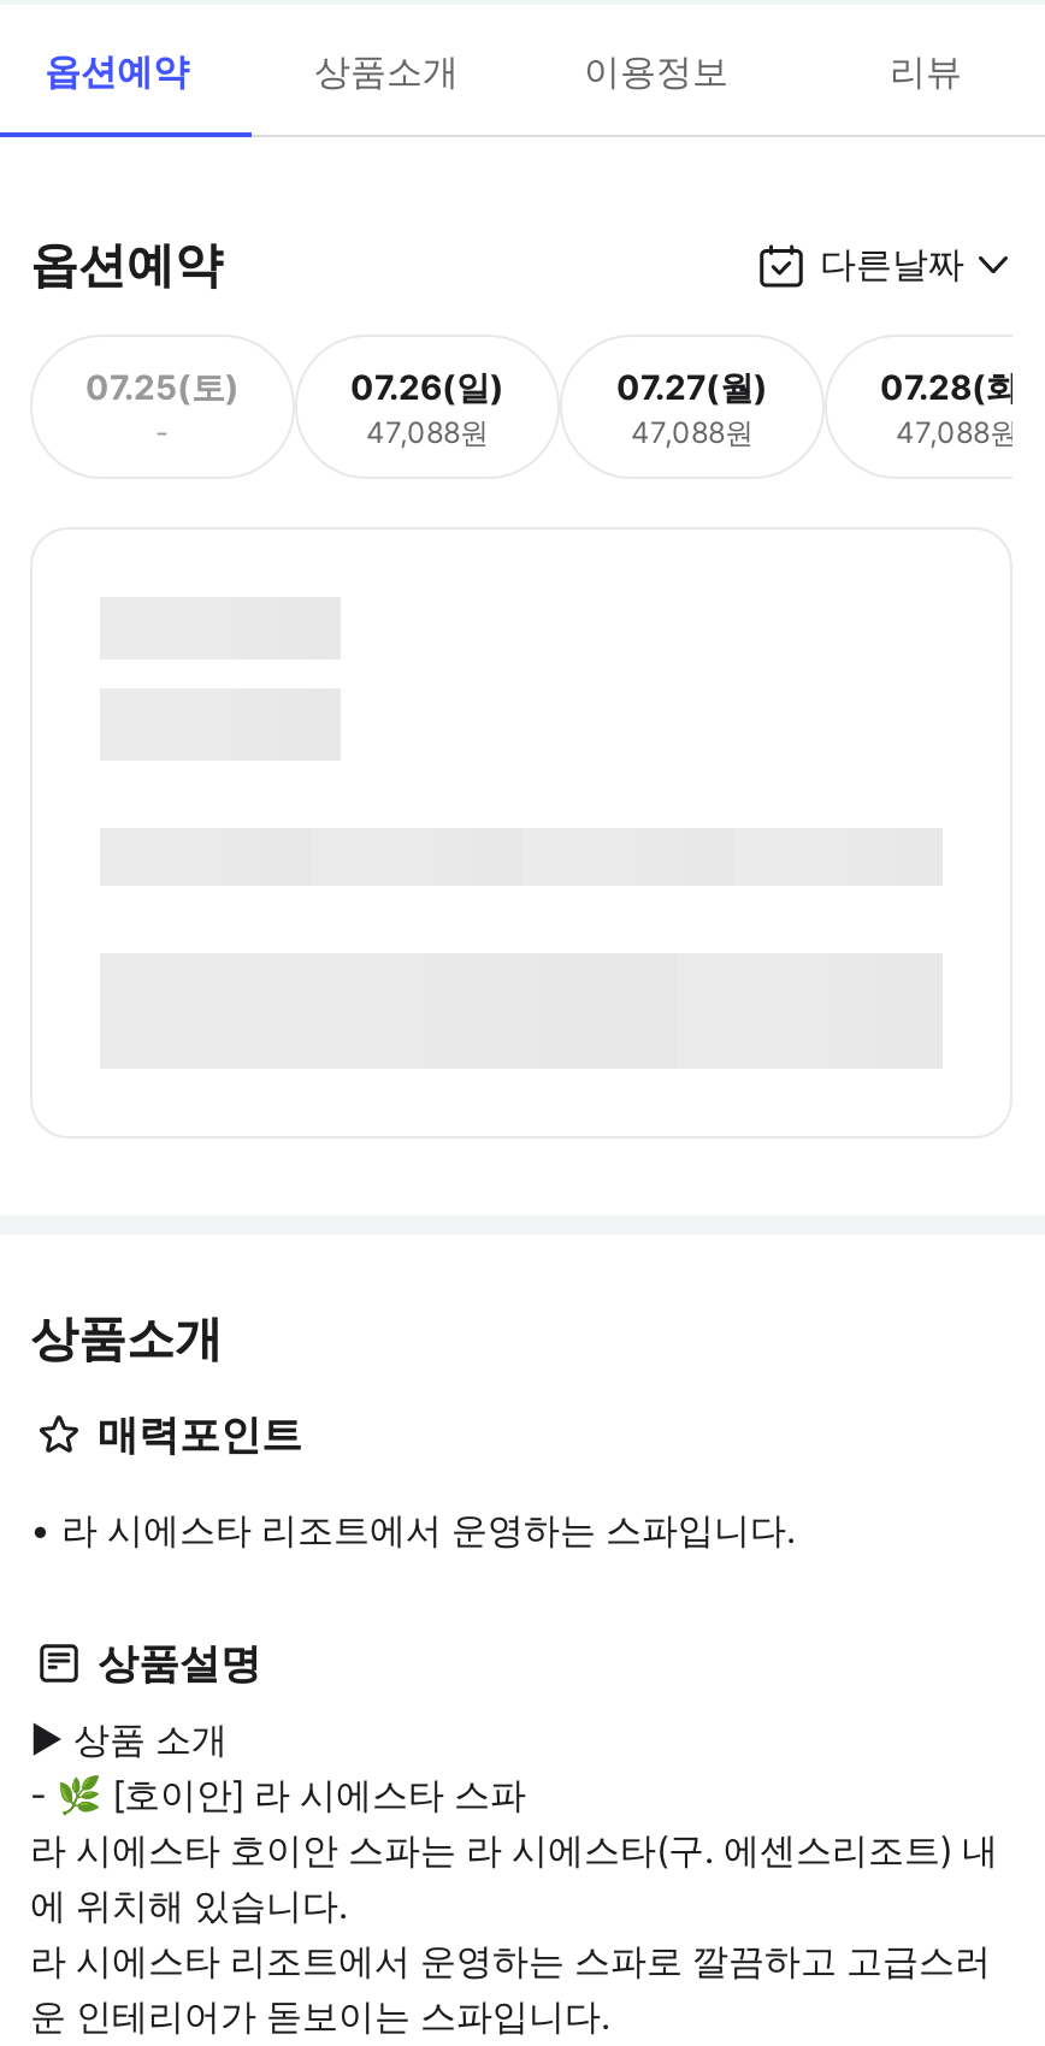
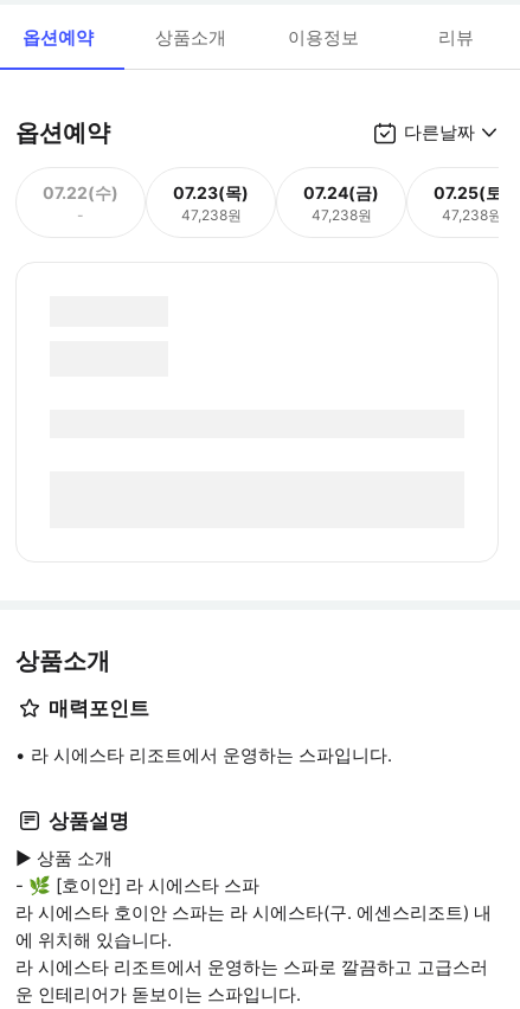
[85,365,240,406] 07.25(토) -> [43,182,118,202] 07.22(수)
[350,365,504,449] 07.26(일) | 47,088원 -> [173,182,249,223] 07.23(목) | 47,238원
[616,365,768,449] 07.27(월) | 47,088원 -> [303,182,379,223] 07.24(금) | 47,238원
[880,365,1034,449] 07.28(화) | 47,088원 -> [434,182,509,223] 07.25(토) | 47,238원

